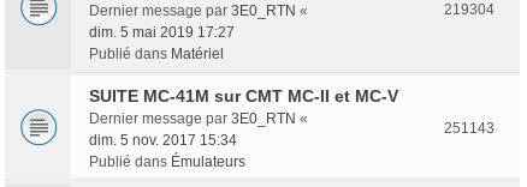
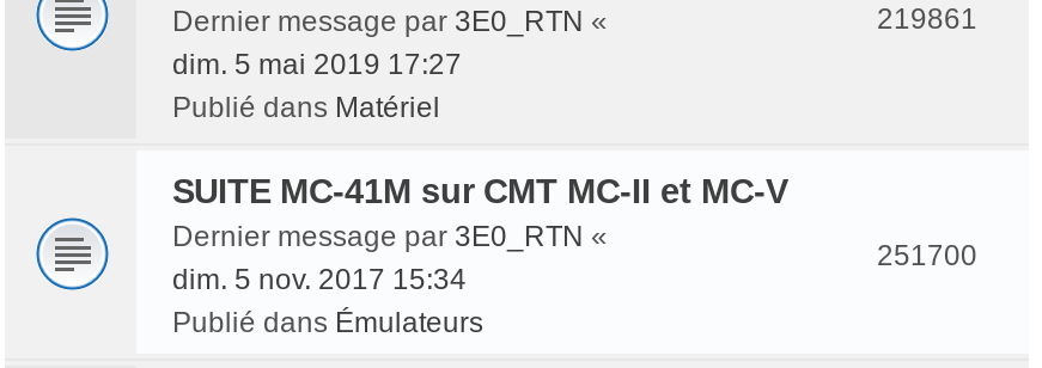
[443,1,494,18] 219304 -> [877,2,977,36] 219861
[443,120,494,137] 251143 -> [877,239,977,272] 251700

